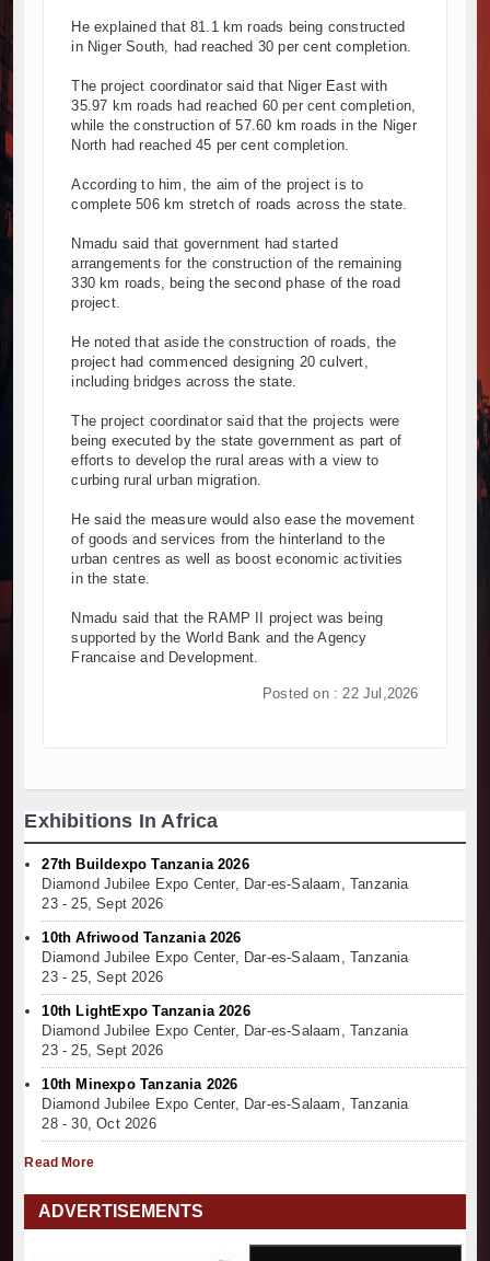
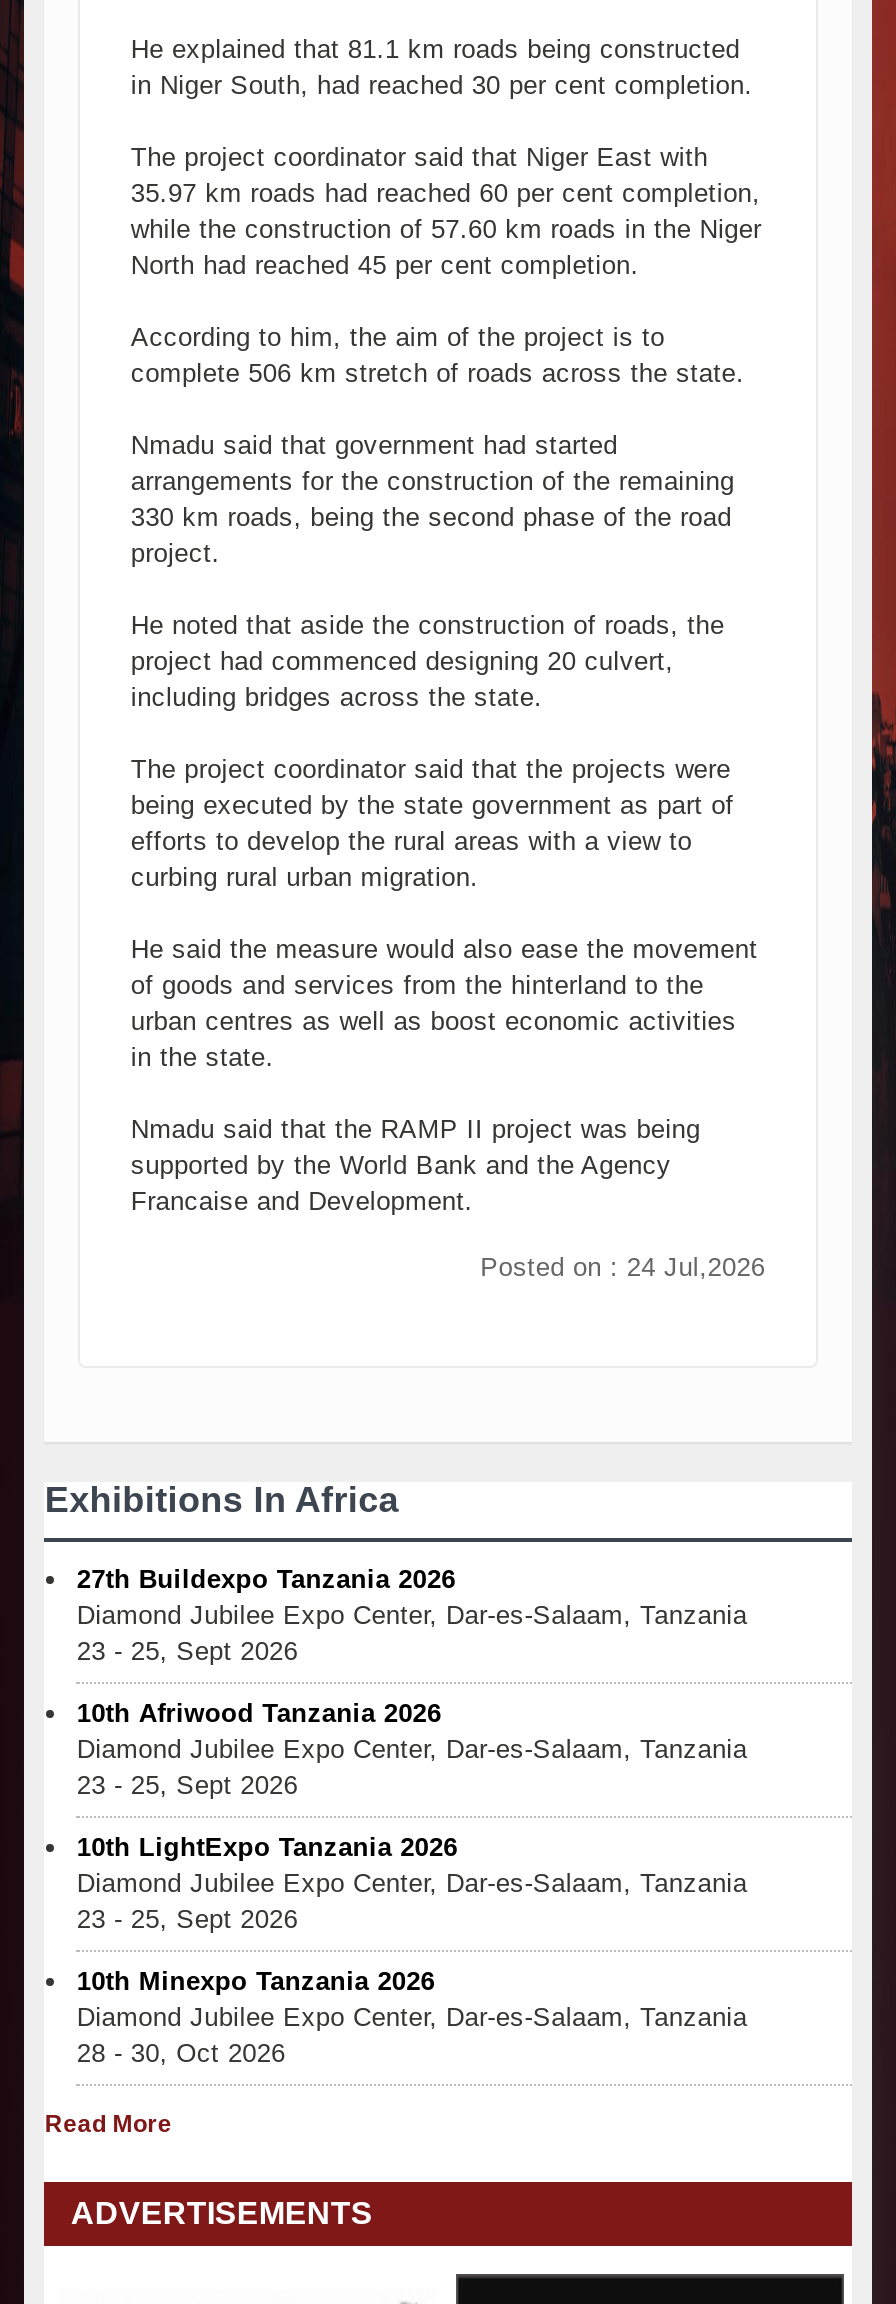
[263,685,418,701] Posted on : 22 Jul,2026 -> [480,1251,765,1281] Posted on : 24 Jul,2026

